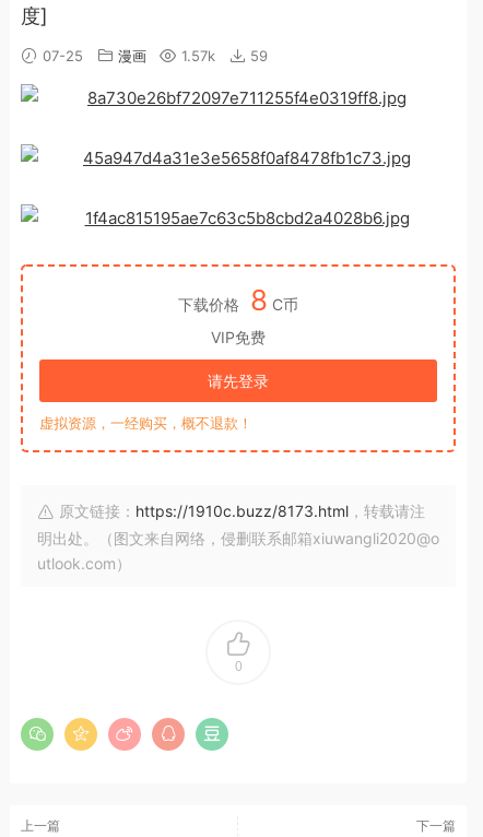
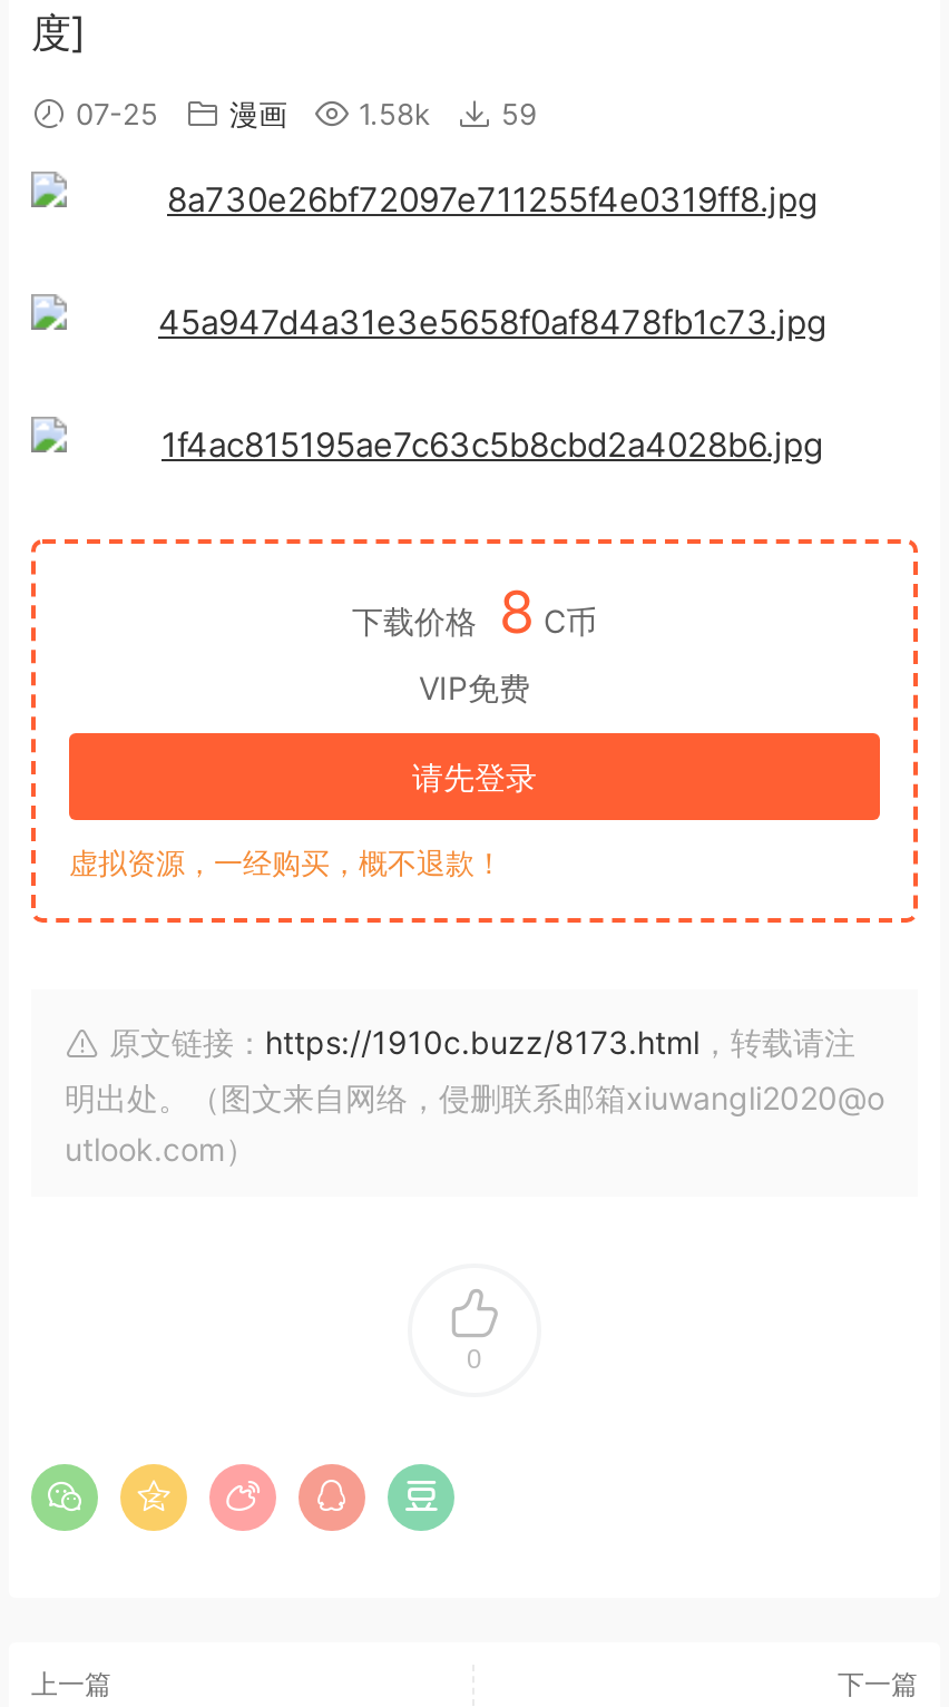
[38,47,268,64] 07-25 漫画 1.57k 59 -> [67,95,537,131] 07-25 漫画 1.58k 59

